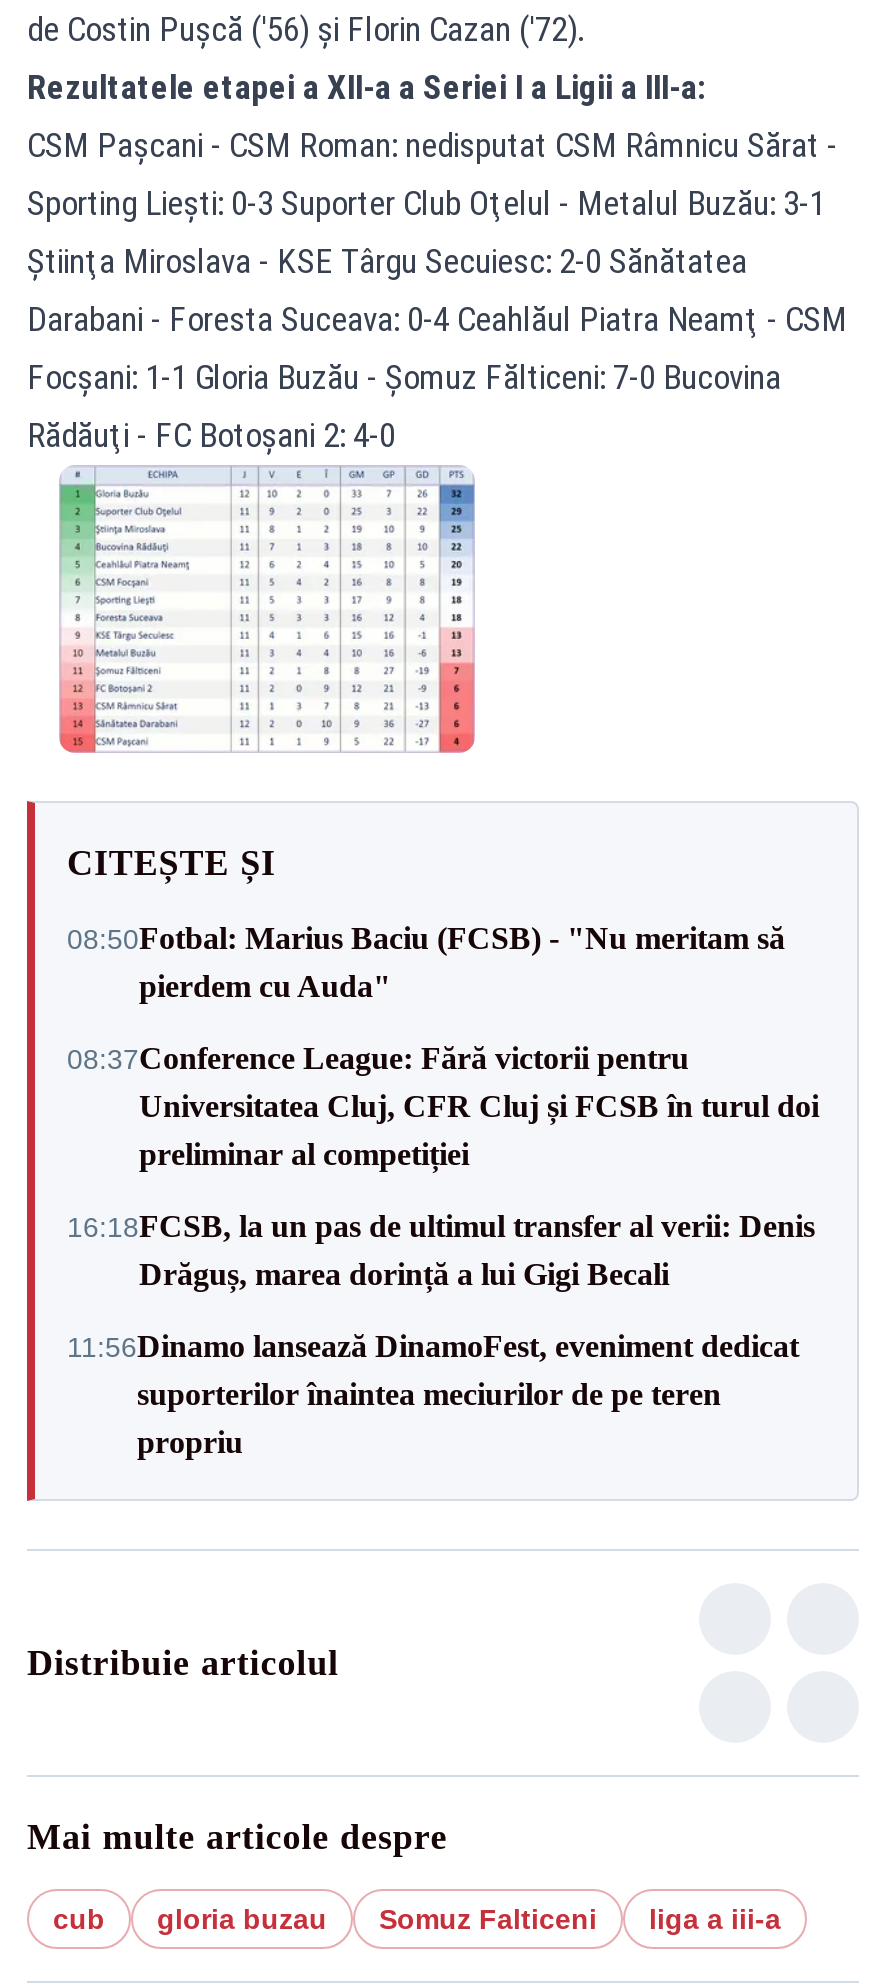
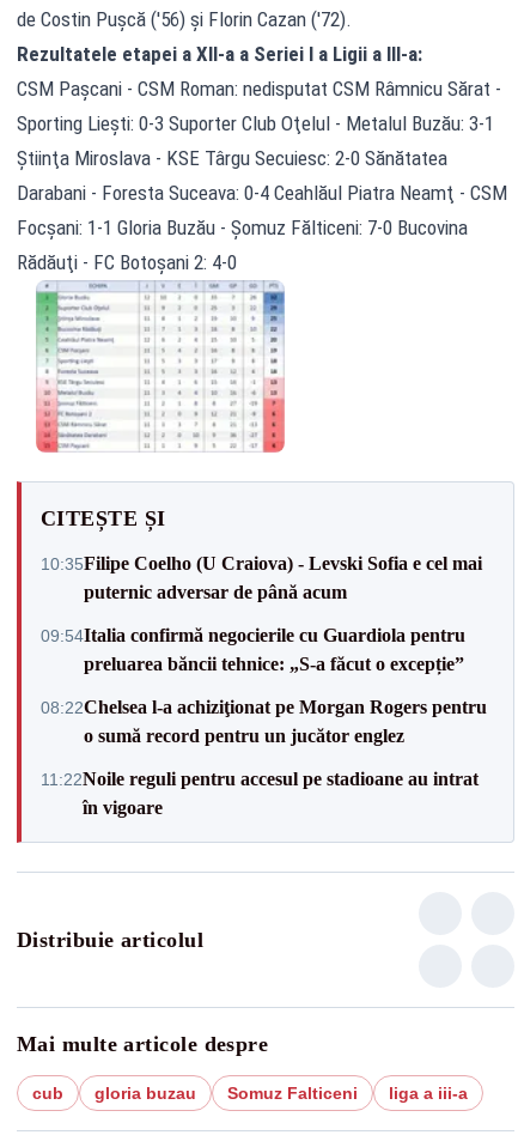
[67,921,785,1003] 08:50Fotbal: Marius Baciu (FCSB) - "Nu meritam să | pierdem cu Auda" -> [41,553,482,602] 10:35Filipe Coelho (U Craiova) - Levski Sofia e cel mai | puternic adversar de până acum
[67,1041,819,1171] 08:37Conference League: Fără victorii pentru | Universitatea Cluj, CFR Cluj și FCSB în turul doi | preliminar al competiției -> [41,625,465,674] 09:54Italia confirmă negocierile cu Guardiola pentru | preluarea băncii tehnice: „S-a făcut o excepție”
[67,1209,815,1291] 16:18FCSB, la un pas de ultimul transfer al verii: Denis | Drăguș, marea dorință a lui Gigi Becali -> [41,697,487,746] 08:22Chelsea l-a achiziţionat pe Morgan Rogers pentru | o sumă record pentru un jucător englez
[67,1329,799,1459] 11:56Dinamo lansează DinamoFest, eveniment dedicat | suporterilor înaintea meciurilor de pe teren | propriu -> [41,769,479,818] 11:22Noile reguli pentru accesul pe stadioane au intrat | în vigoare

